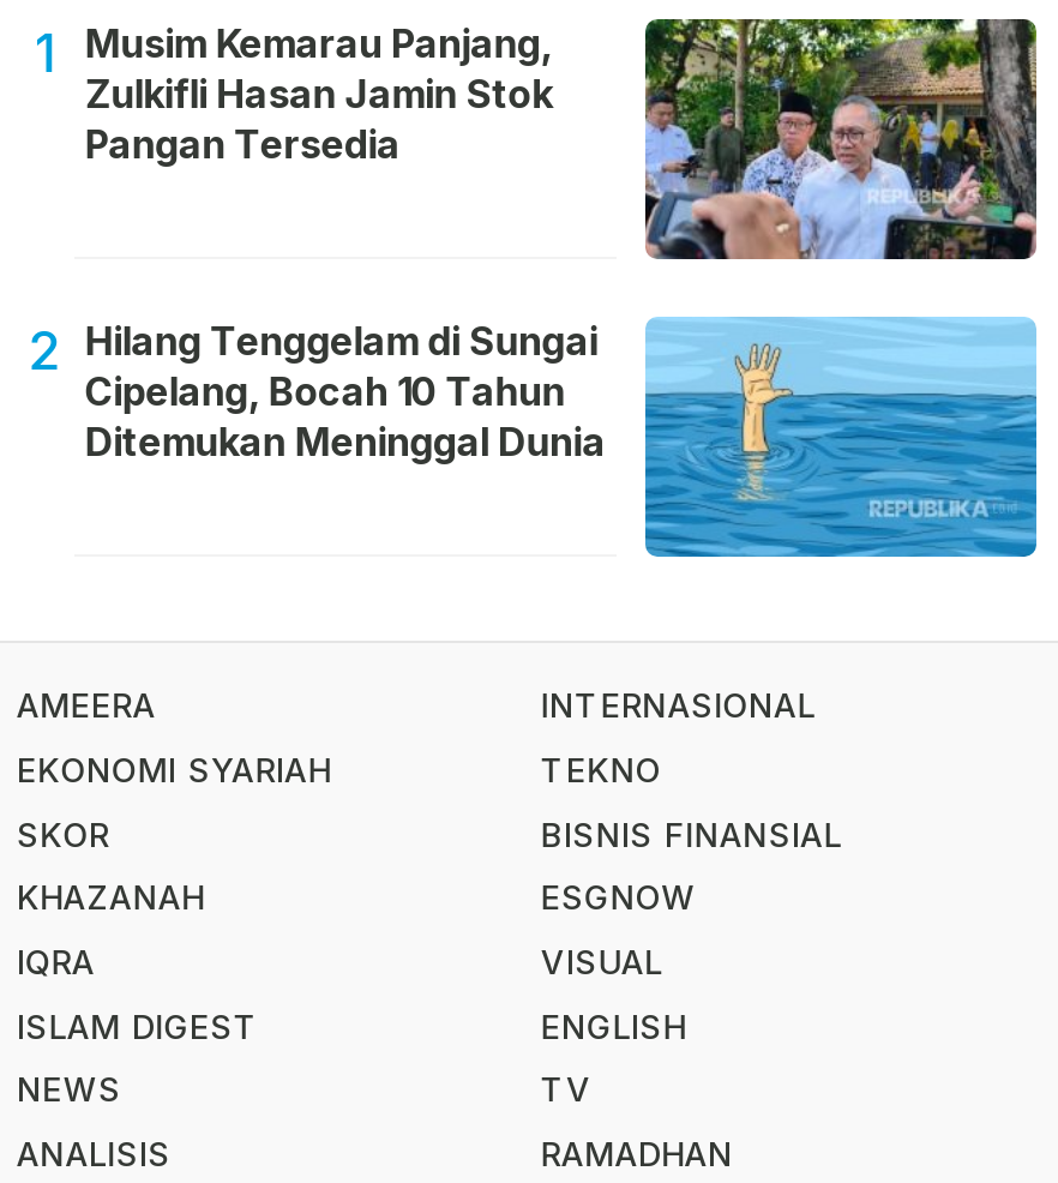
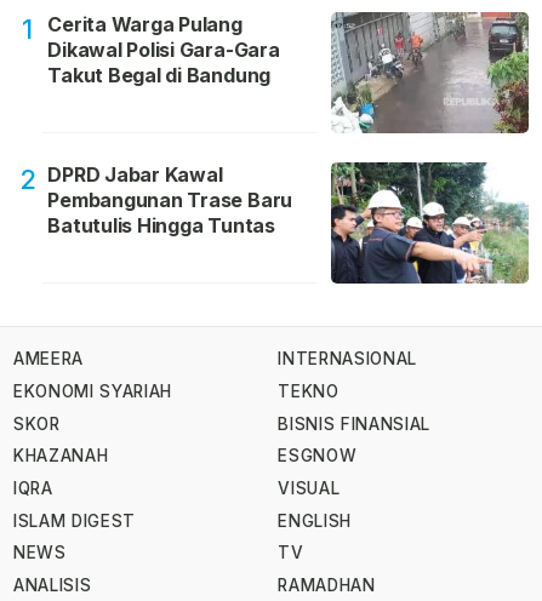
[85,18,553,167] Musim Kemarau Panjang, | Zulkifli Hasan Jamin Stok | Pangan Tersedia -> [48,12,280,87] Cerita Warga Pulang | Dikawal Polisi Gara-Gara | Takut Begal di Bandung
[643,17,1039,262] [image] -> [330,11,530,134] [image]
[28,314,1039,559] [image] | 2 Hilang Tenggelam di Sungai | Cipelang, Bocah 10 Tahun | Ditemukan Meninggal Dunia -> [19,161,530,285] [image] | 2 DPRD Jabar Kawal | Pembangunan Trase Baru | Batutulis Hingga Tuntas

